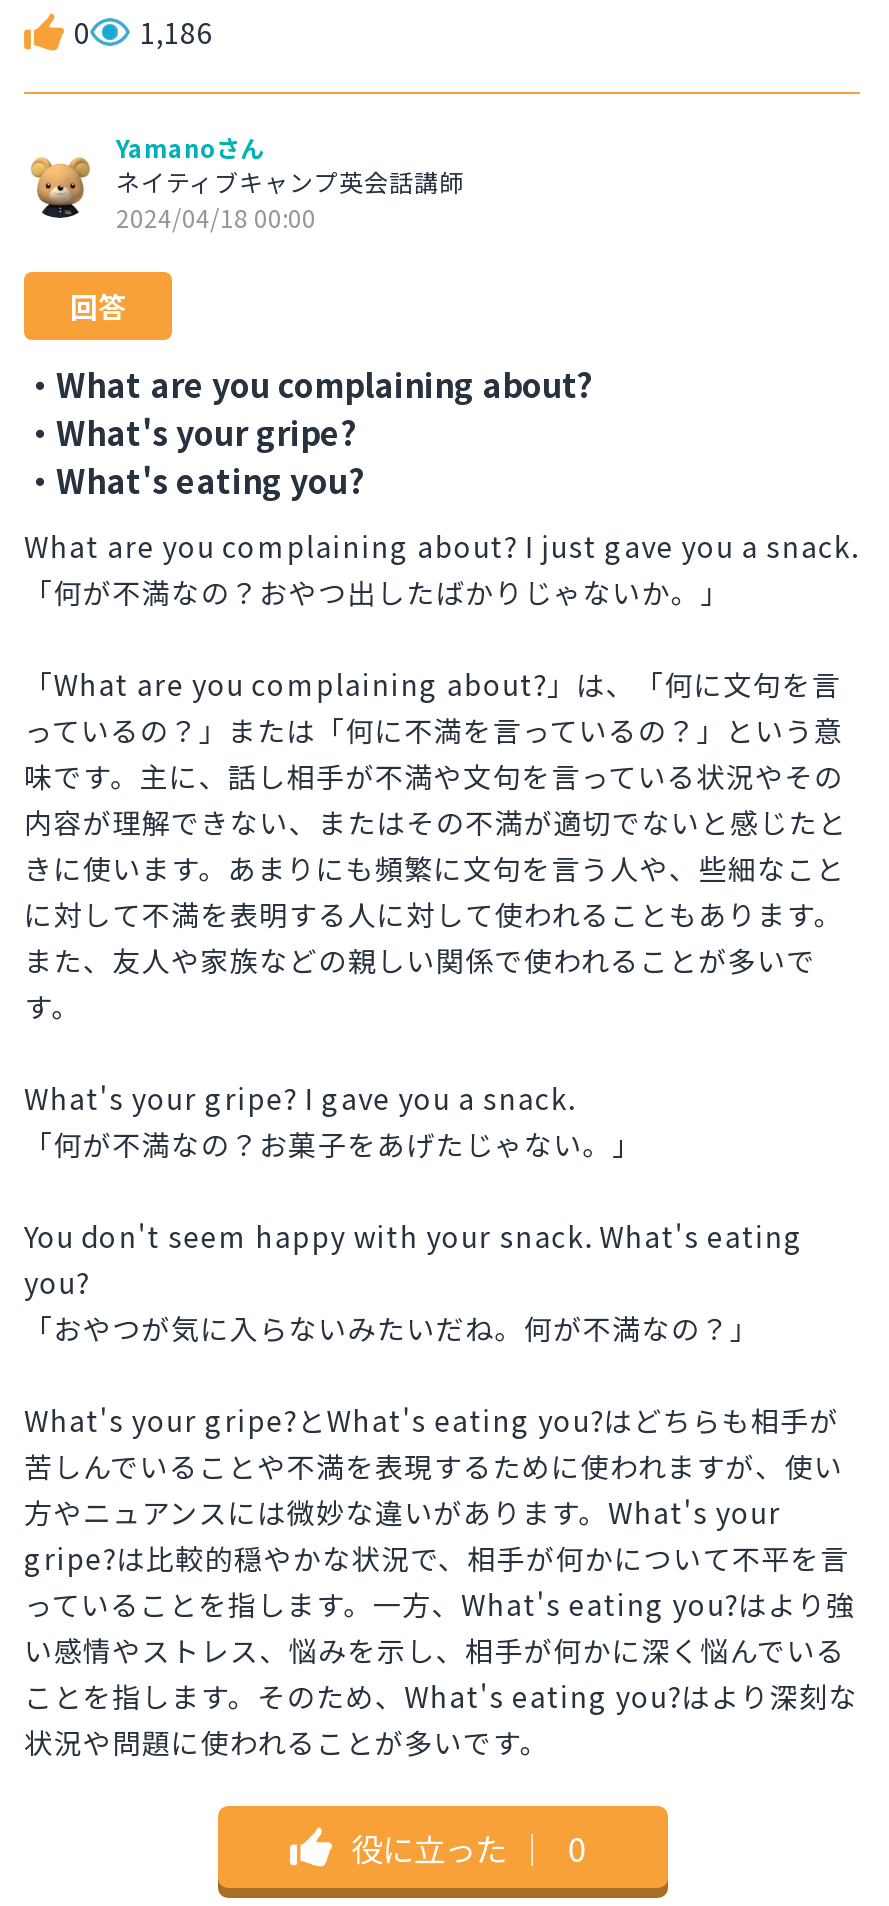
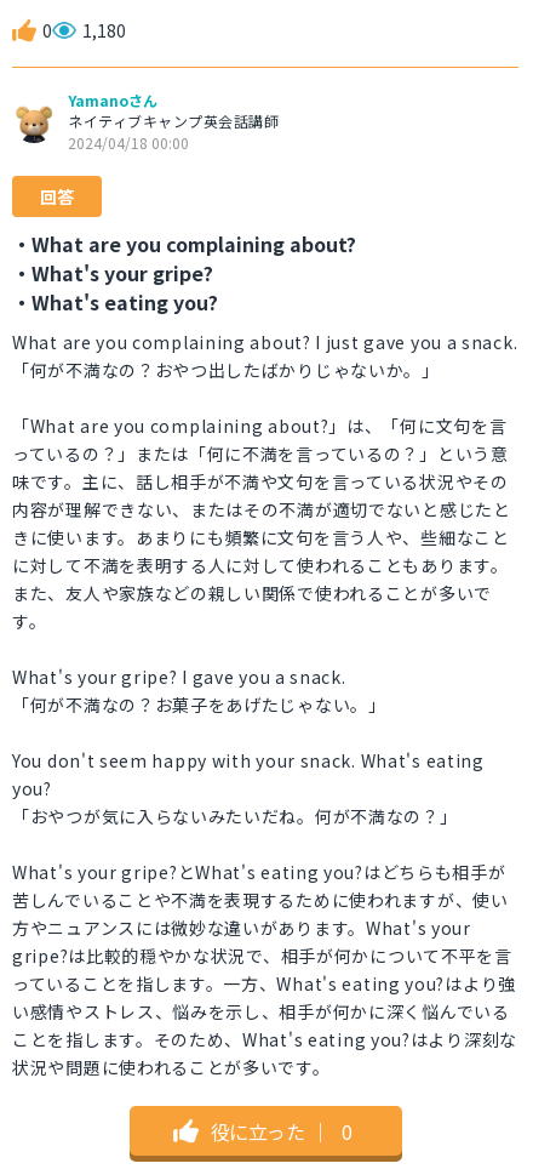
[74,13,212,53] 0 1,186 -> [42,19,126,43] 0 1,180

